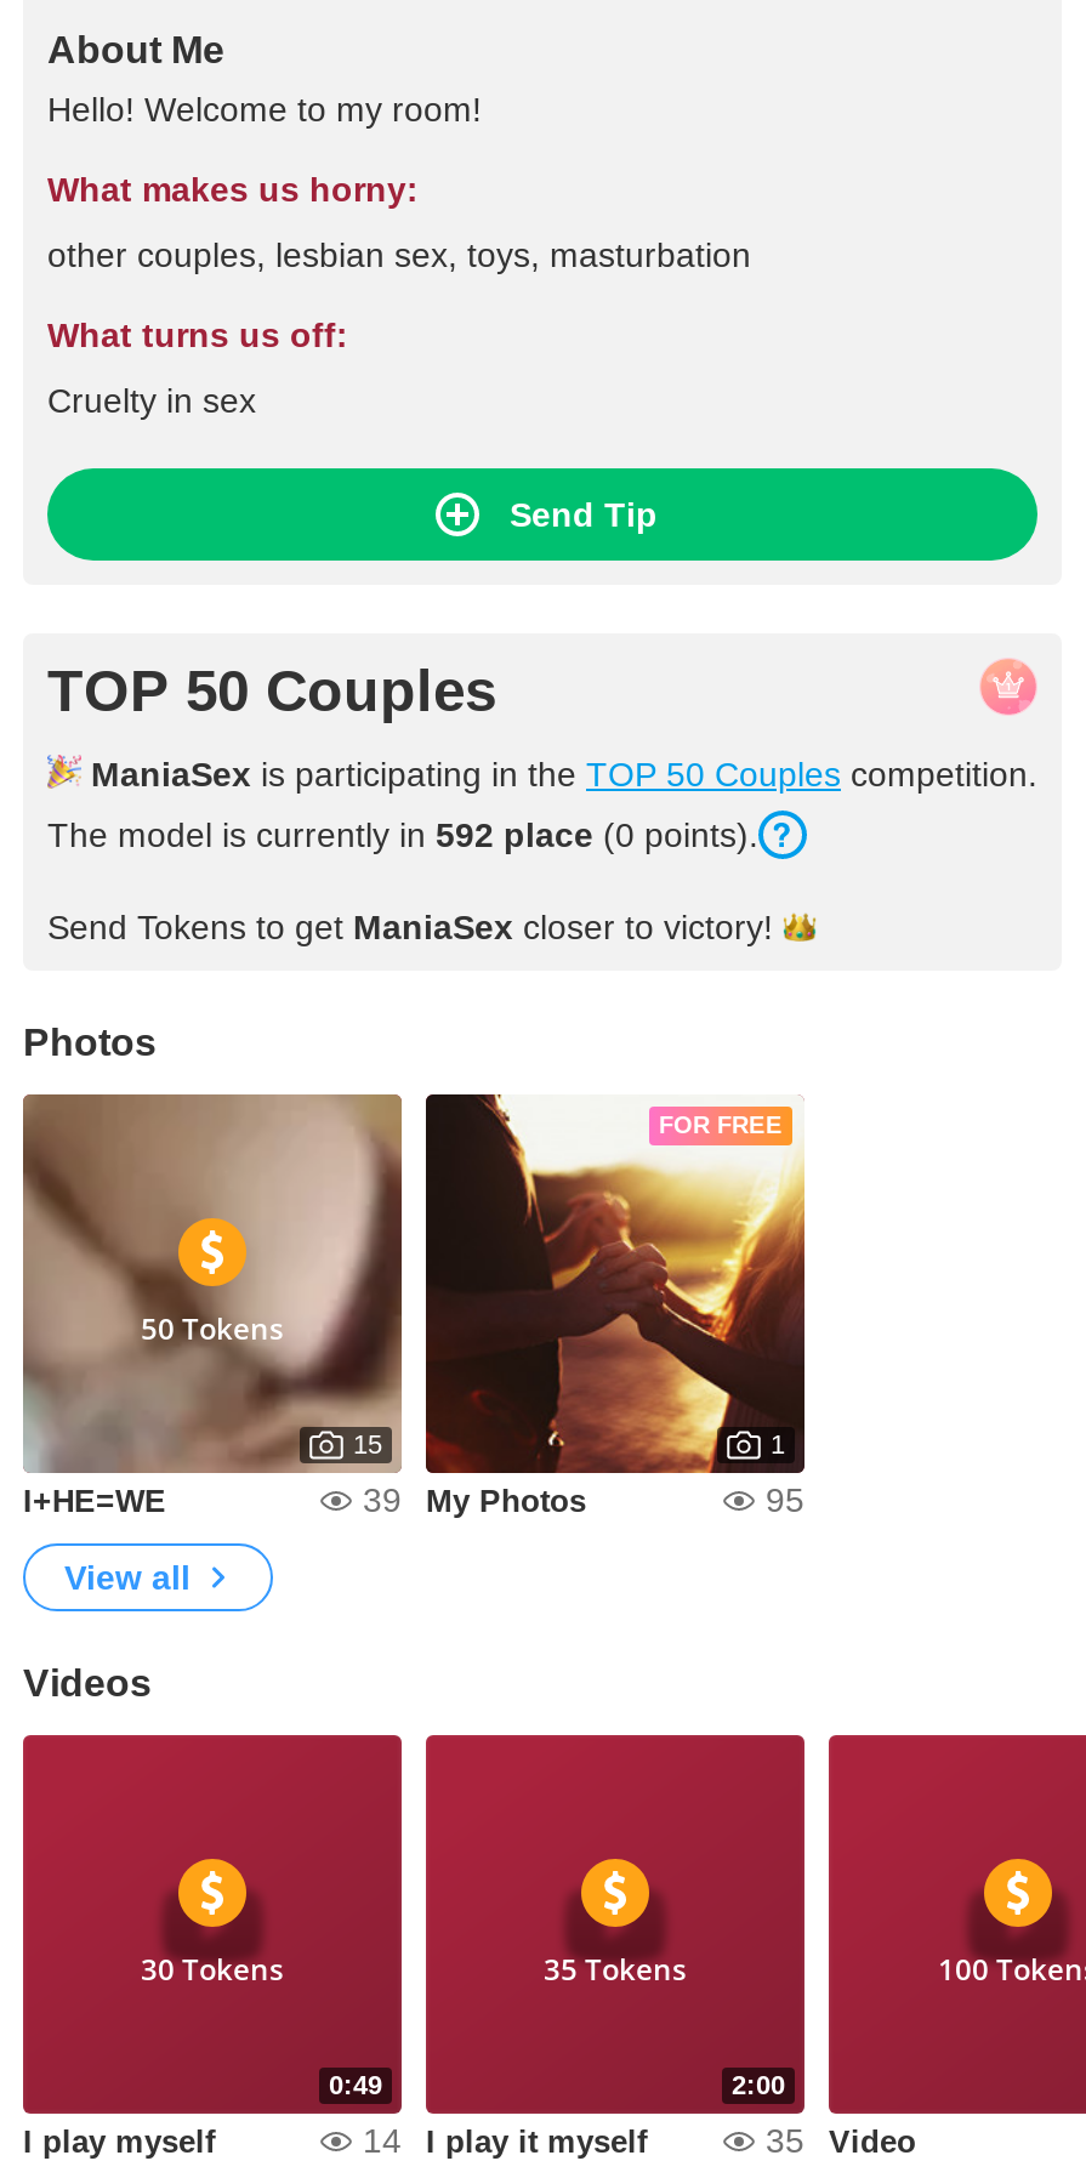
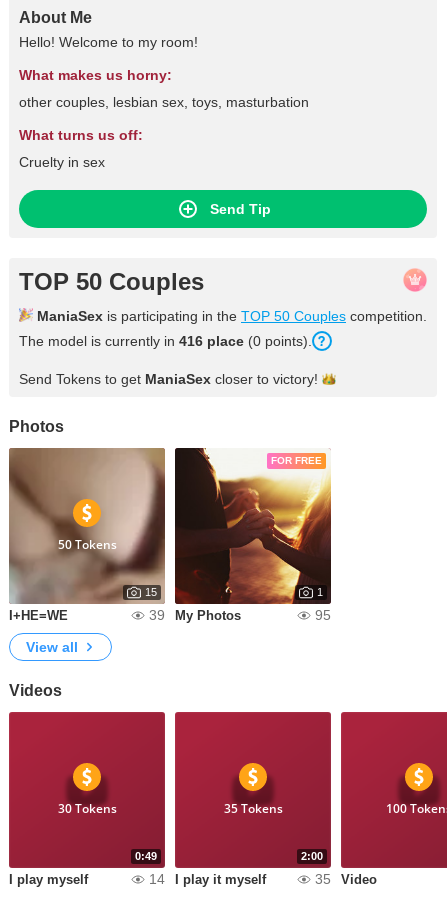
[47,815,758,854] The model is currently in 592 place (0 points). -> [19,333,312,349] The model is currently in 416 place (0 points).

